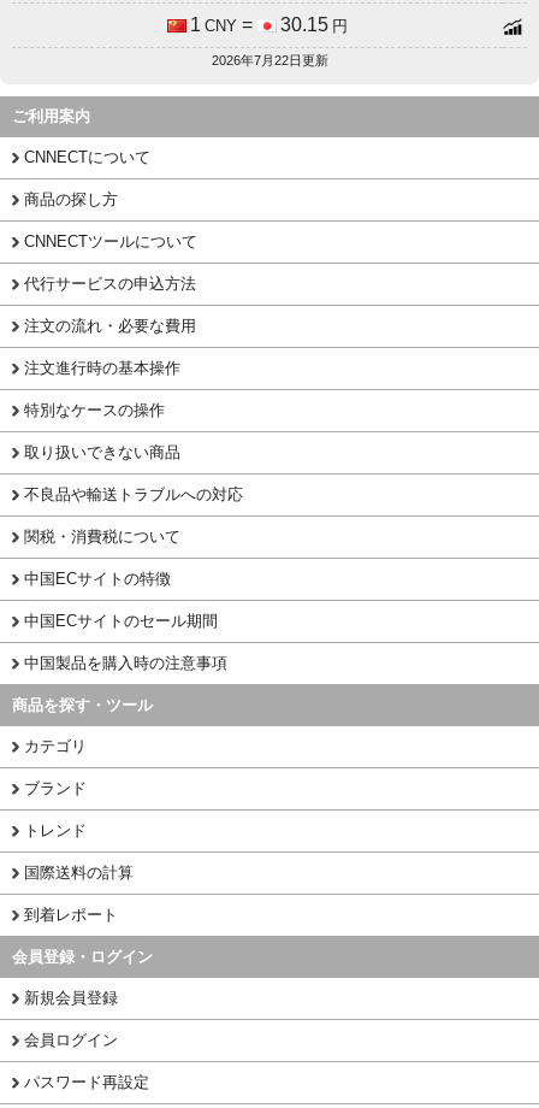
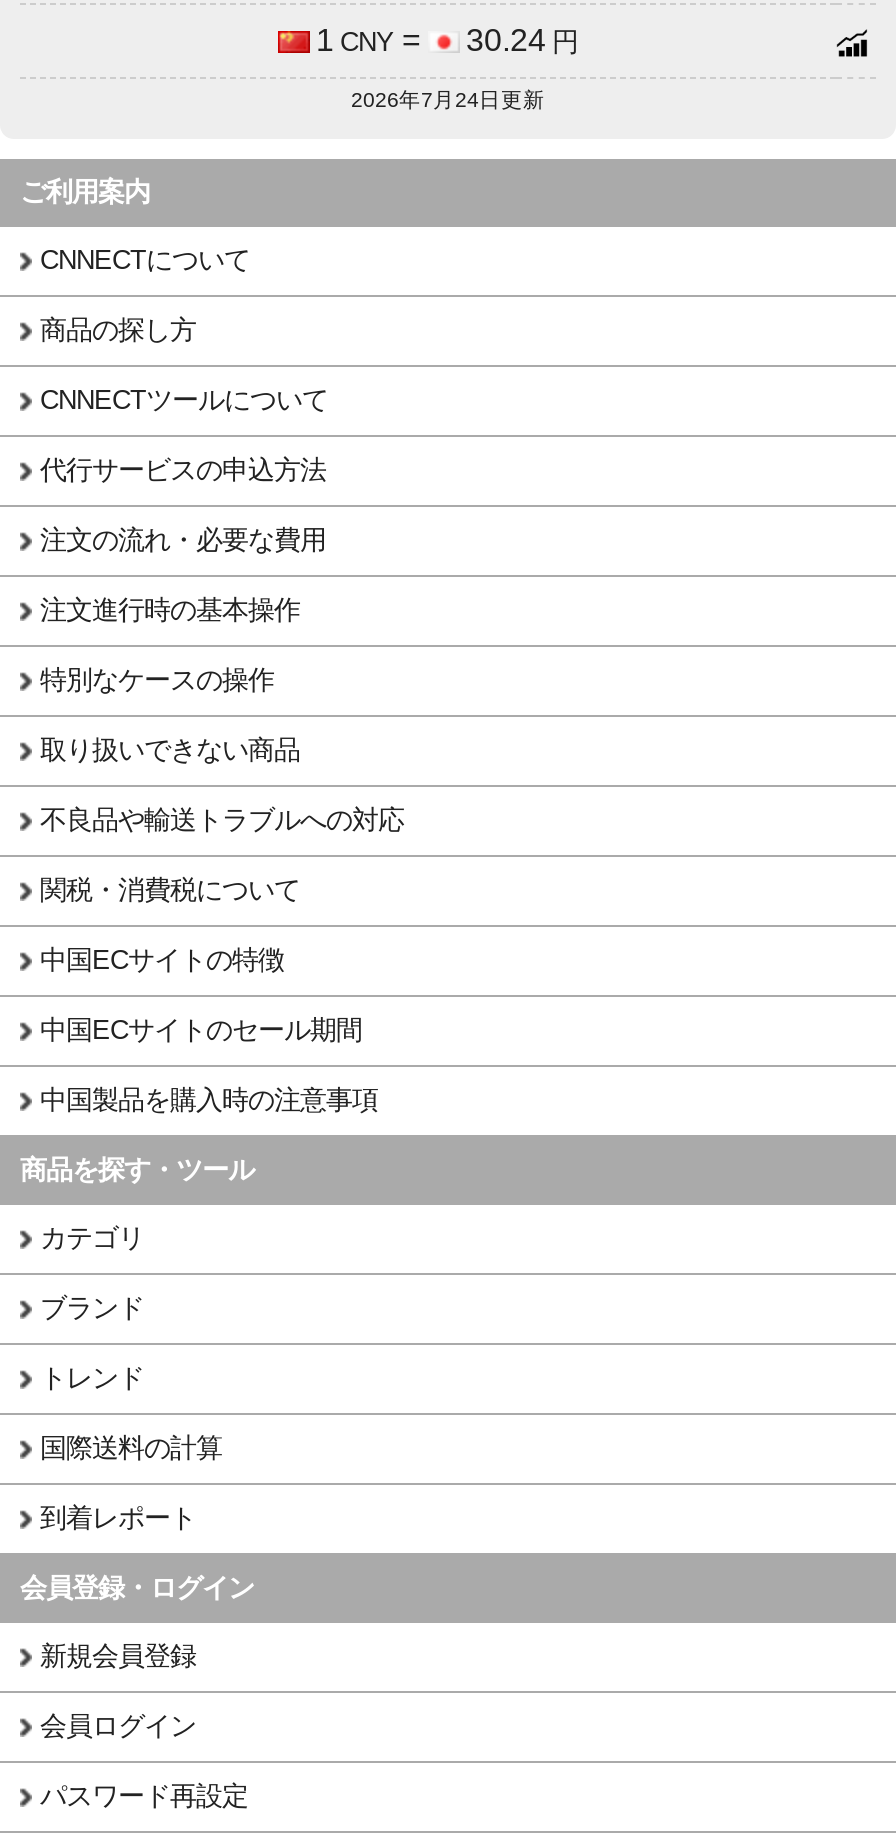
[190,14,348,35] 1 CNY = 30.15 円 -> [316,23,578,57] 1 CNY = 30.24 円
[211,53,328,67] 2026年7月22日更新 -> [351,87,545,111] 2026年7月24日更新

